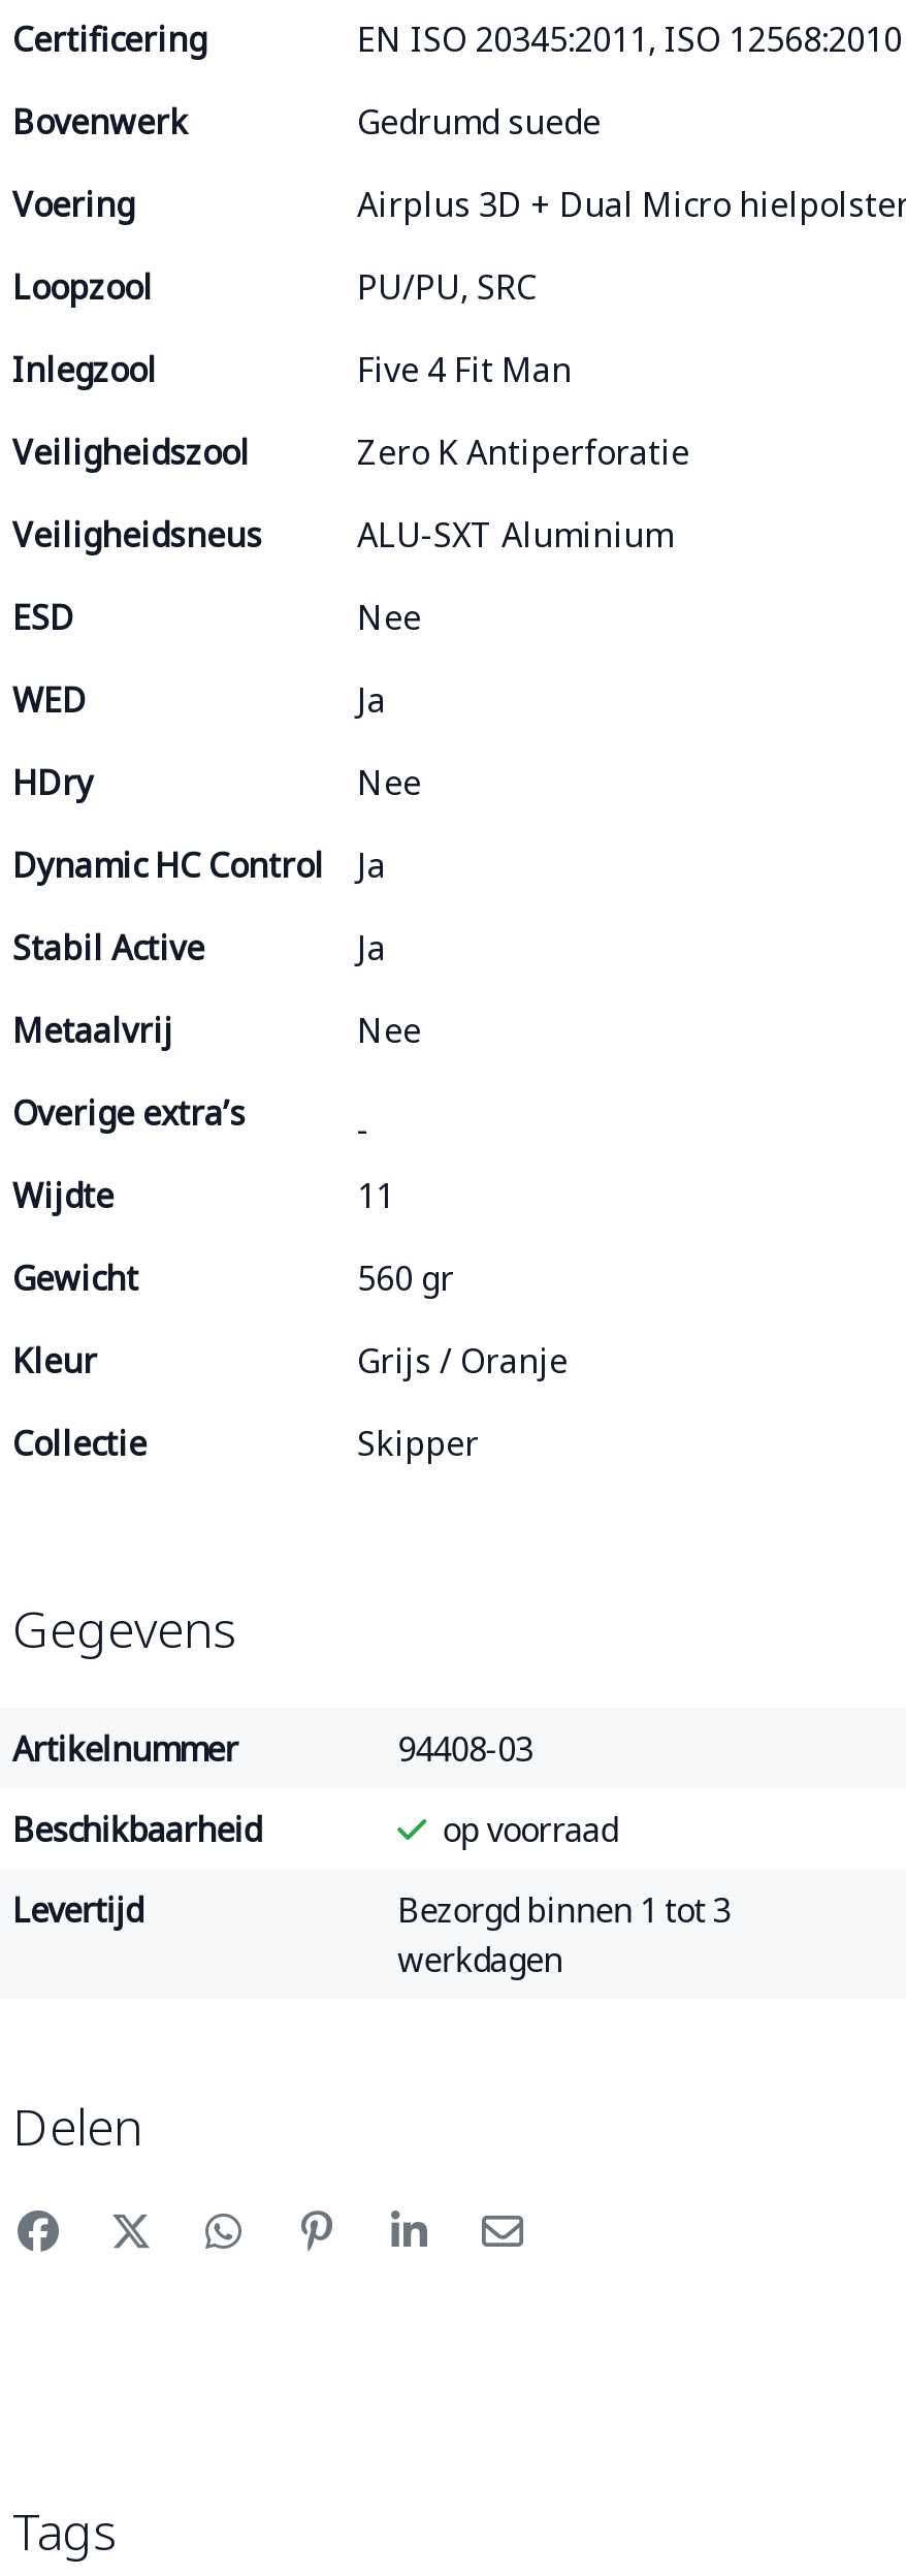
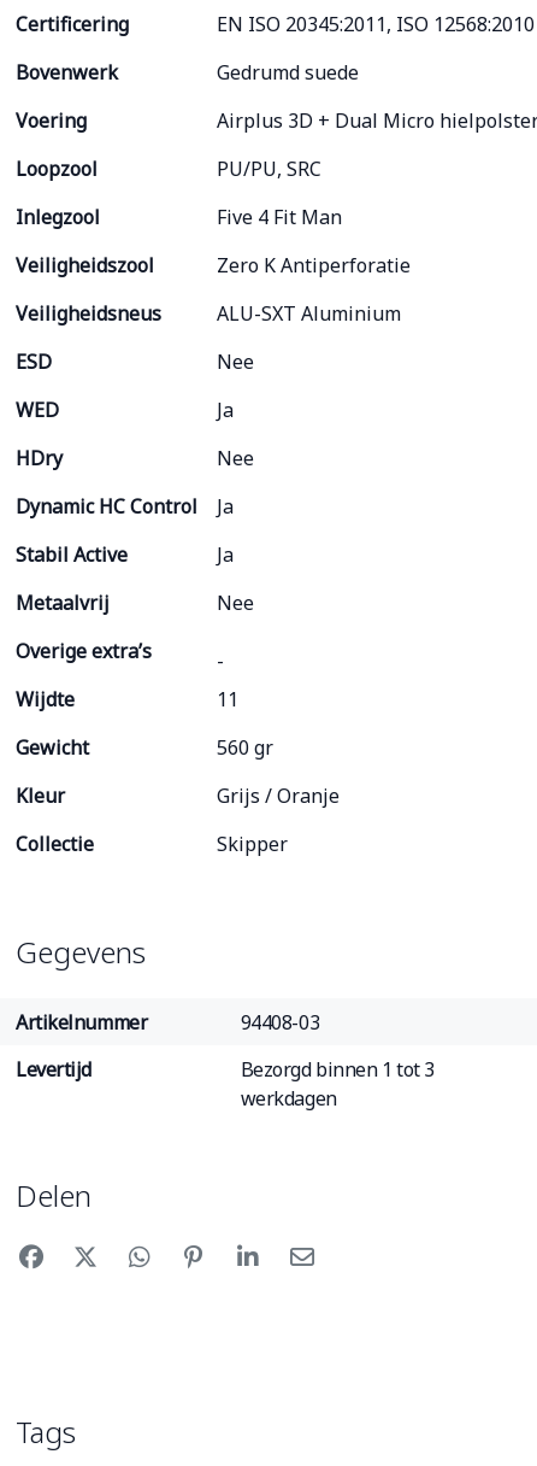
[12,1806,618,1852] Beschikbaarheid | op voorraad -> none

